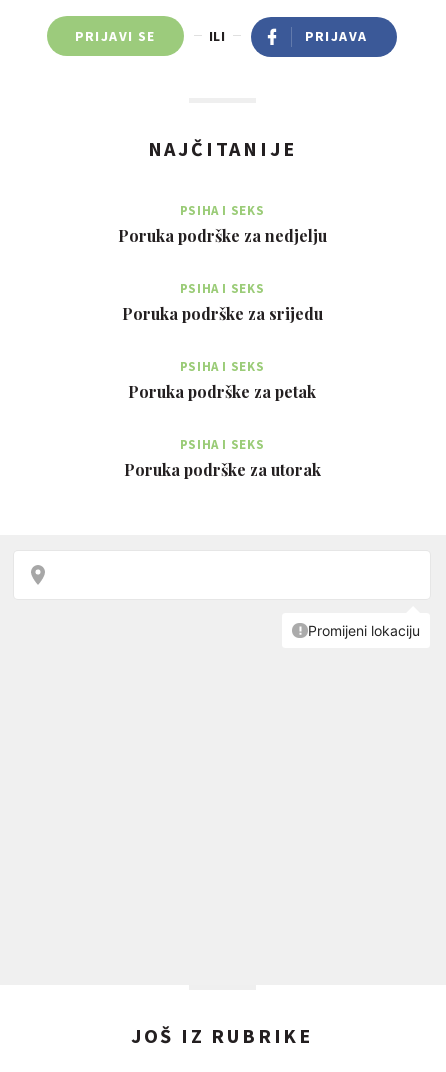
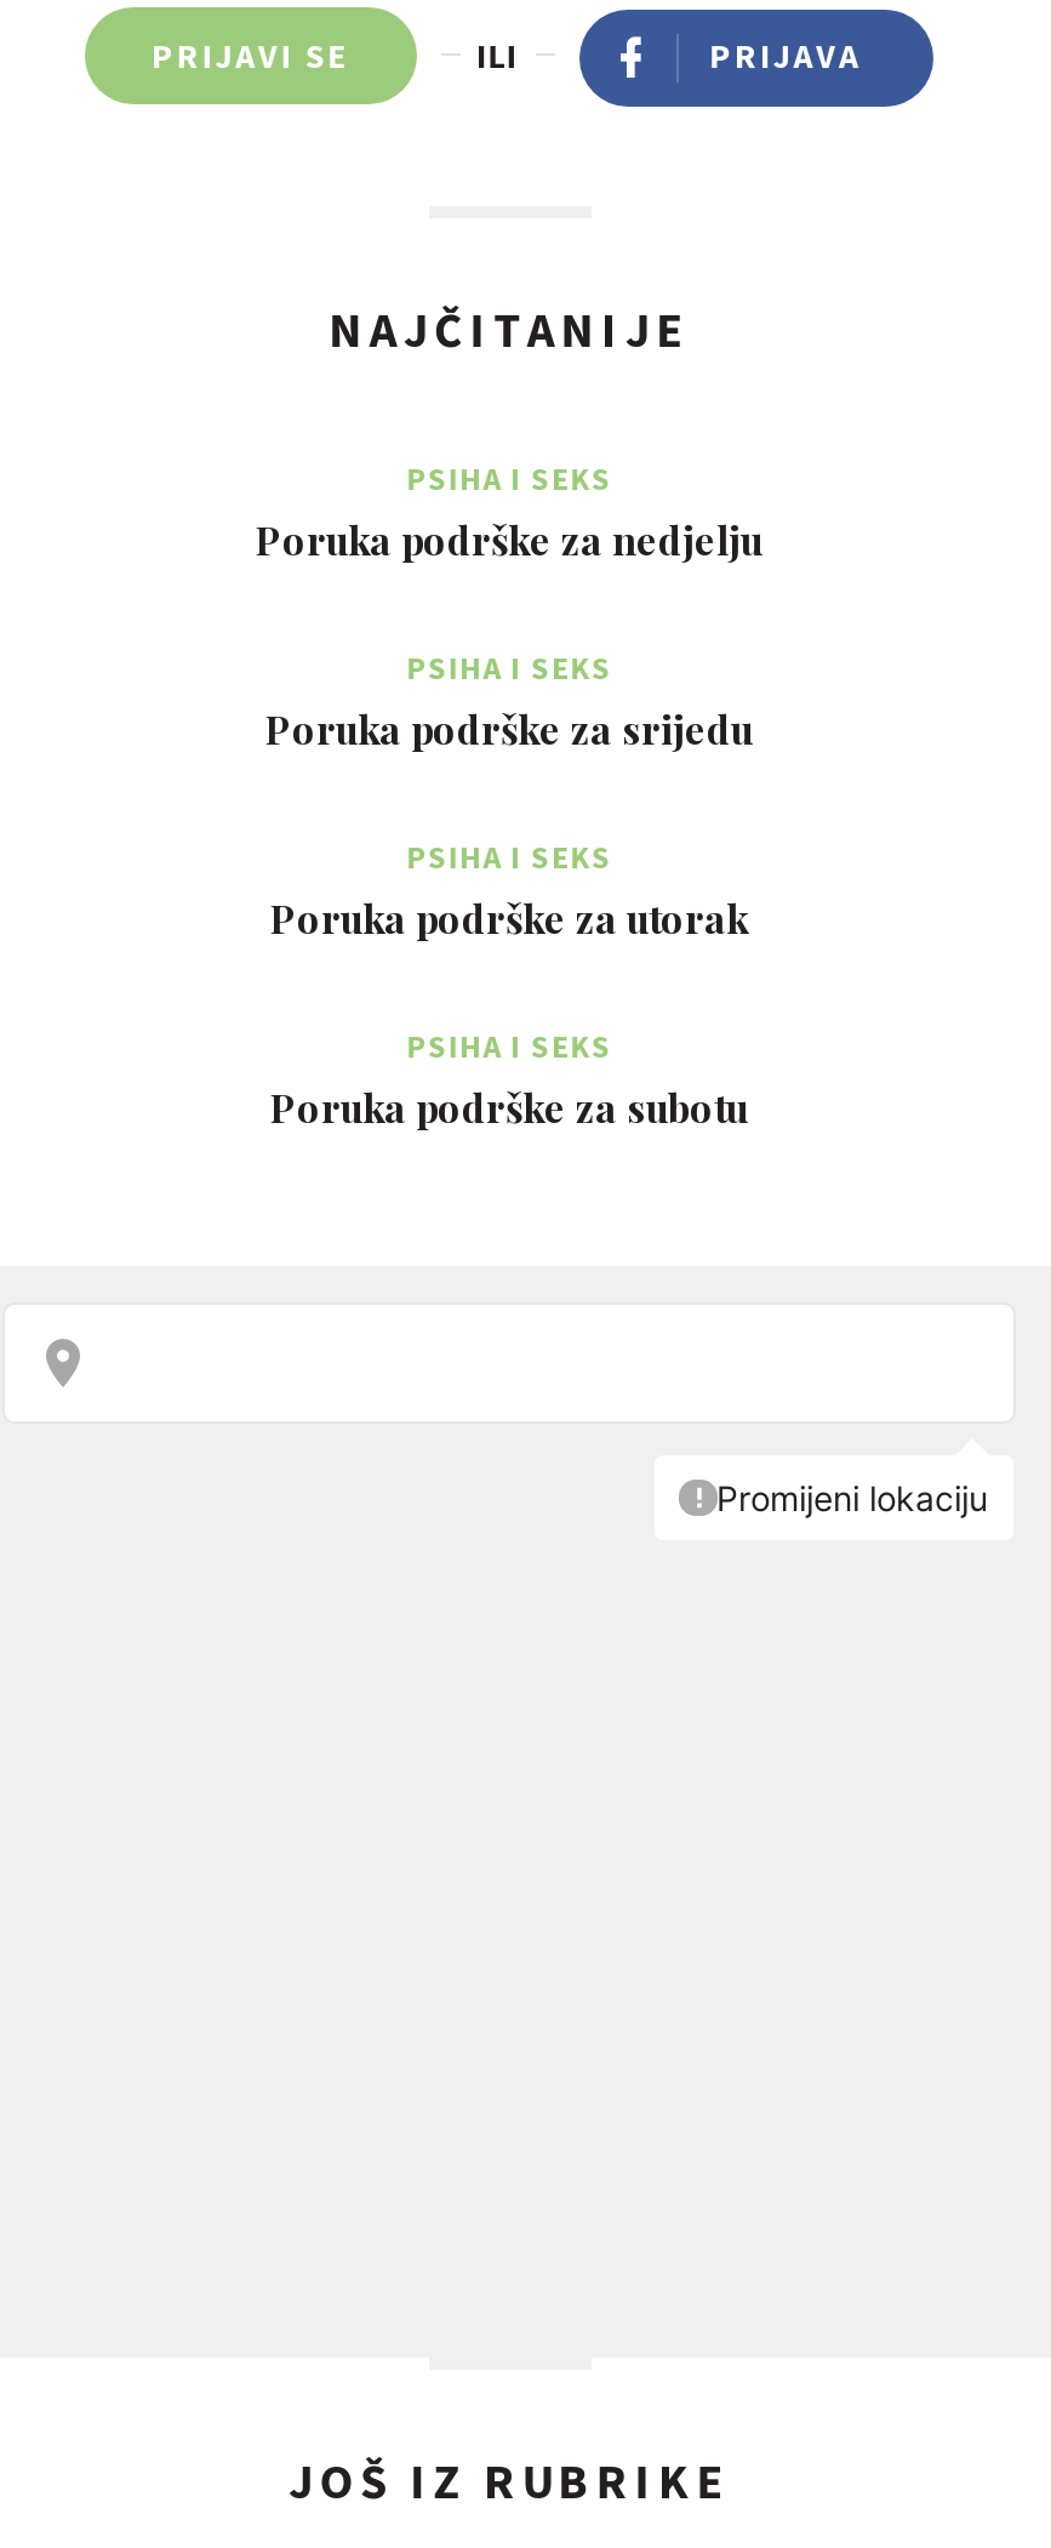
[128,381,316,402] Poruka podrške za petak -> none
moved [123,459,320,480] -> [270,892,748,943]: Poruka podrške za utorak
none -> [270,1082,748,1132] Poruka podrške za subotu

